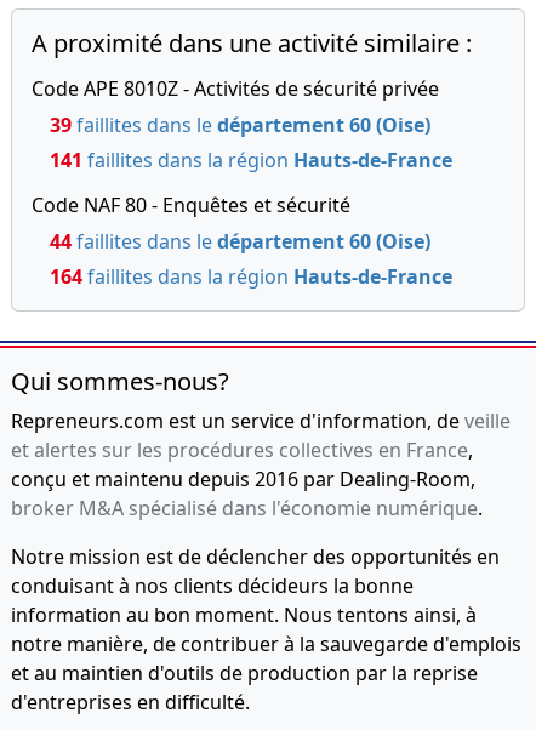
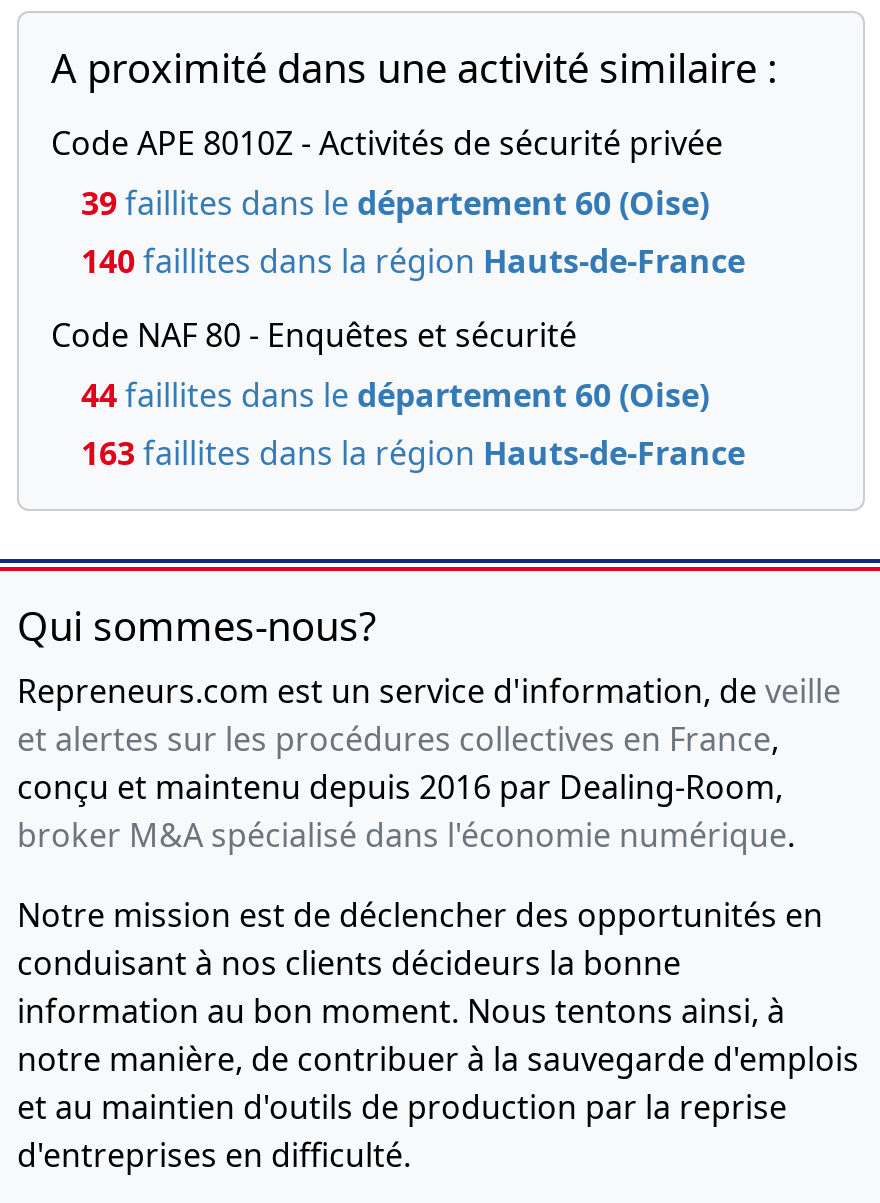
[50,147,452,174] 141 faillites dans la région Hauts-de-France -> [81,240,745,284] 140 faillites dans la région Hauts-de-France
[50,264,452,290] 164 faillites dans la région Hauts-de-France -> [81,432,745,476] 163 faillites dans la région Hauts-de-France

